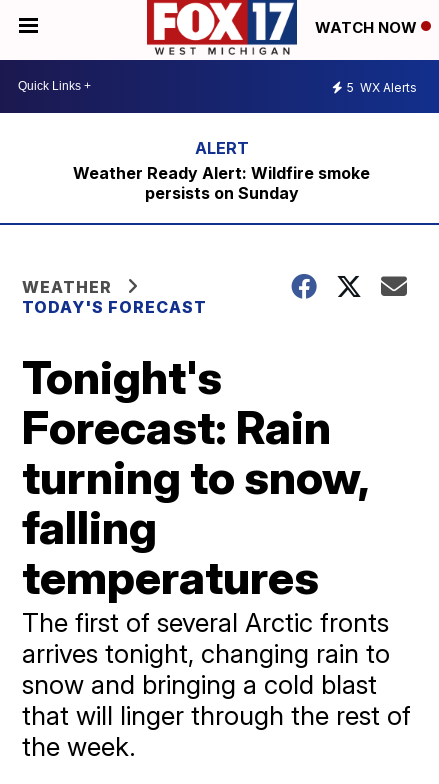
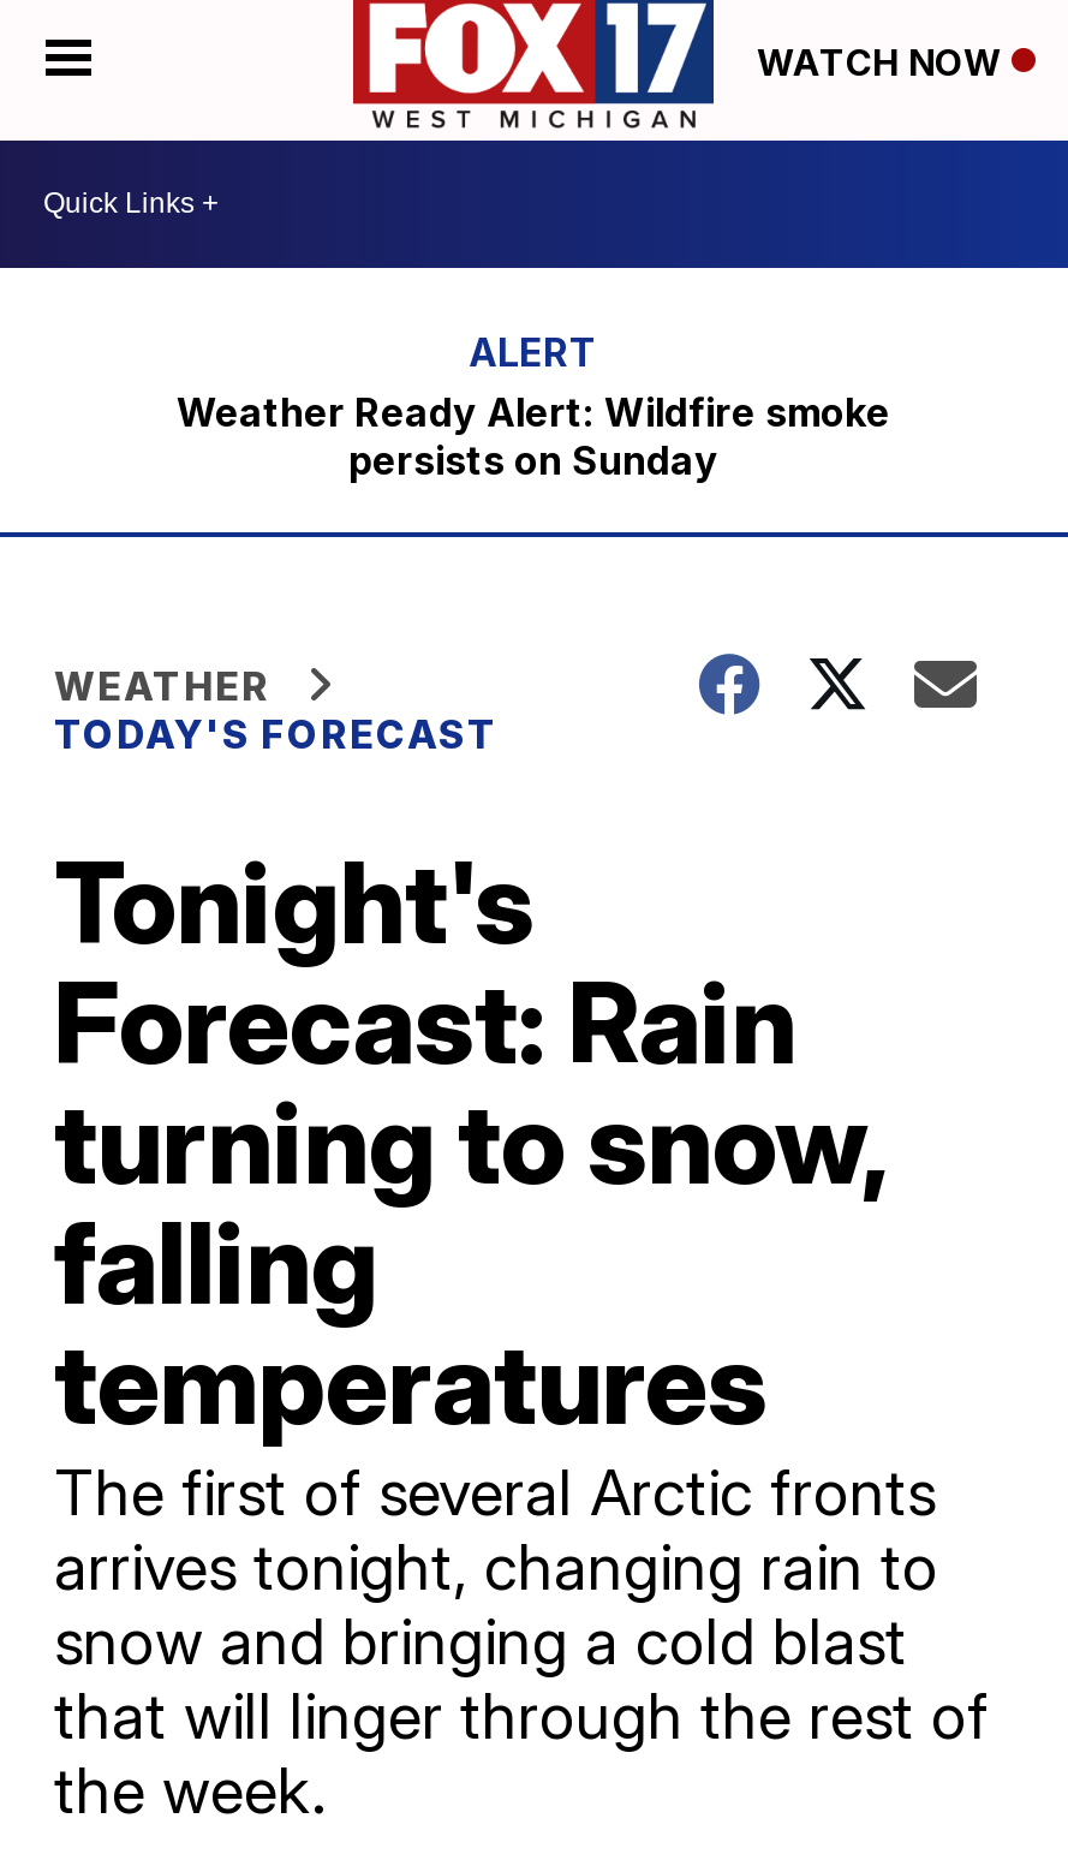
[347,80,417,95] 5 WX Alerts -> none

